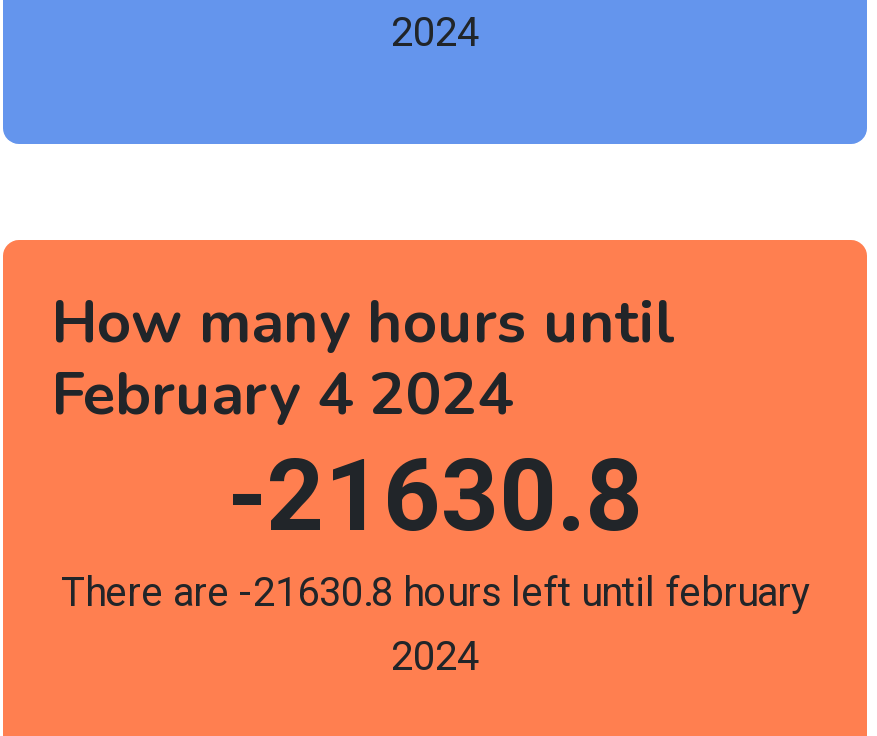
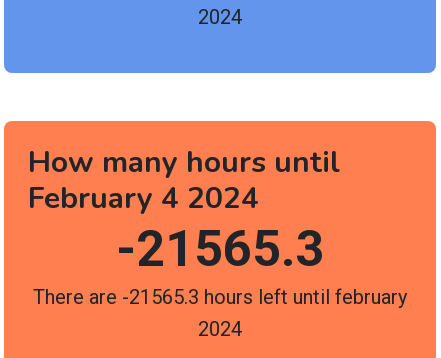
[227,438,643,554] -21630.8 -> [116,220,324,278] -21565.3
[61,568,809,616] There are -21630.8 hours left until february -> [33,285,407,309] There are -21565.3 hours left until february

